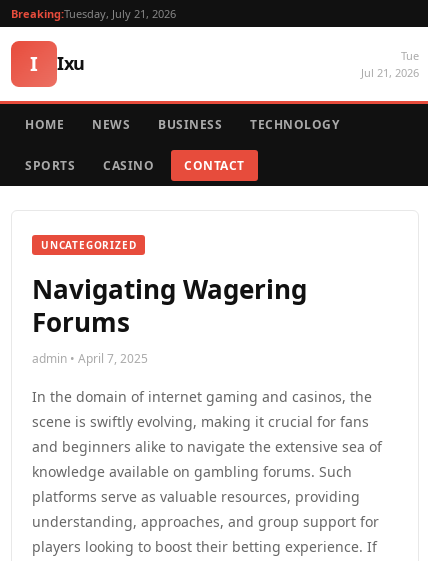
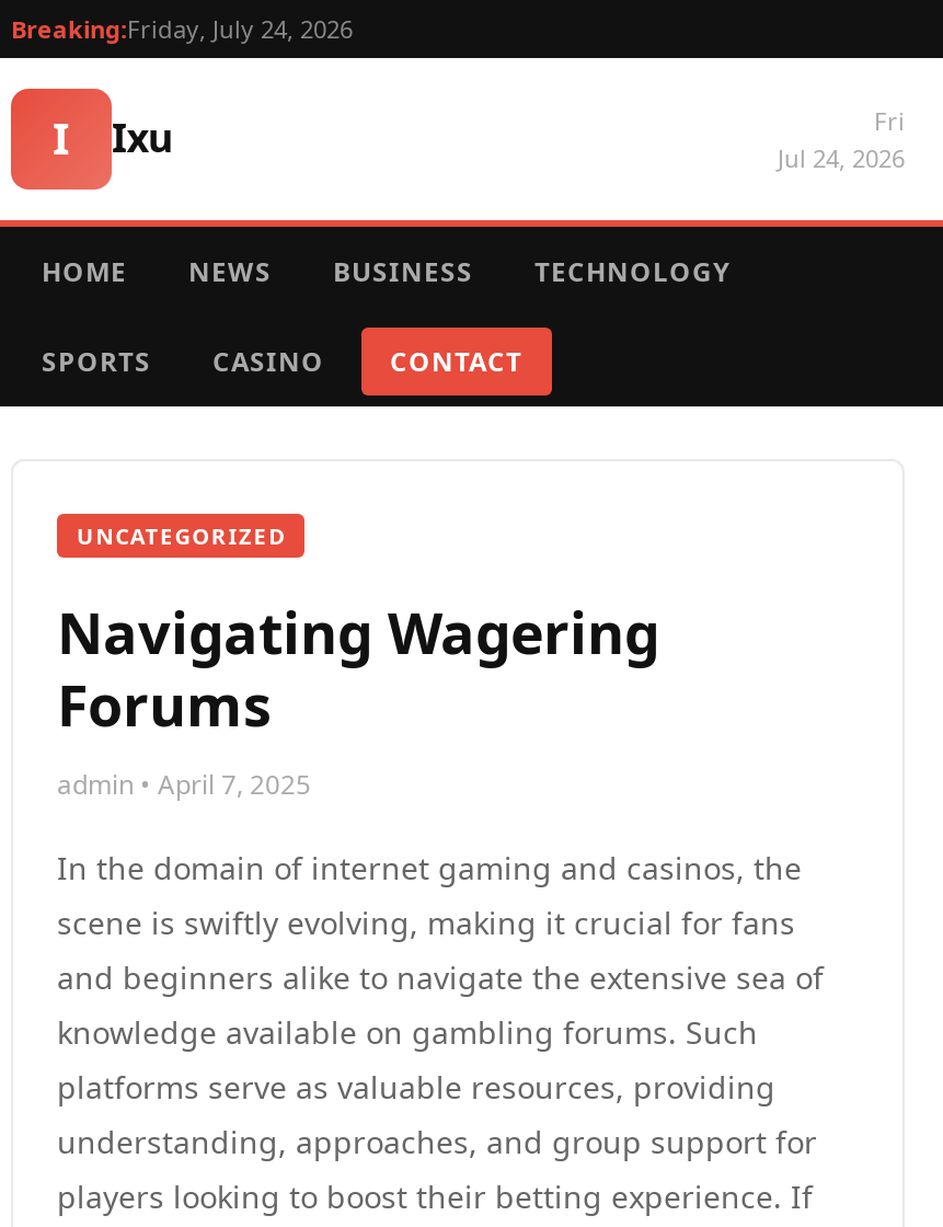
[11,6,176,21] Breaking:Tuesday, July 21, 2026 -> [11,12,353,45] Breaking:Friday, July 24, 2026
[361,48,419,80] Tue | Jul 21, 2026 -> [778,104,905,174] Fri | Jul 24, 2026

